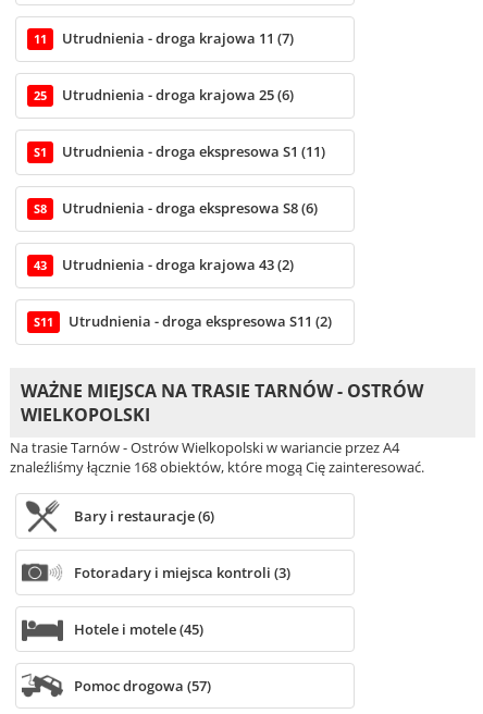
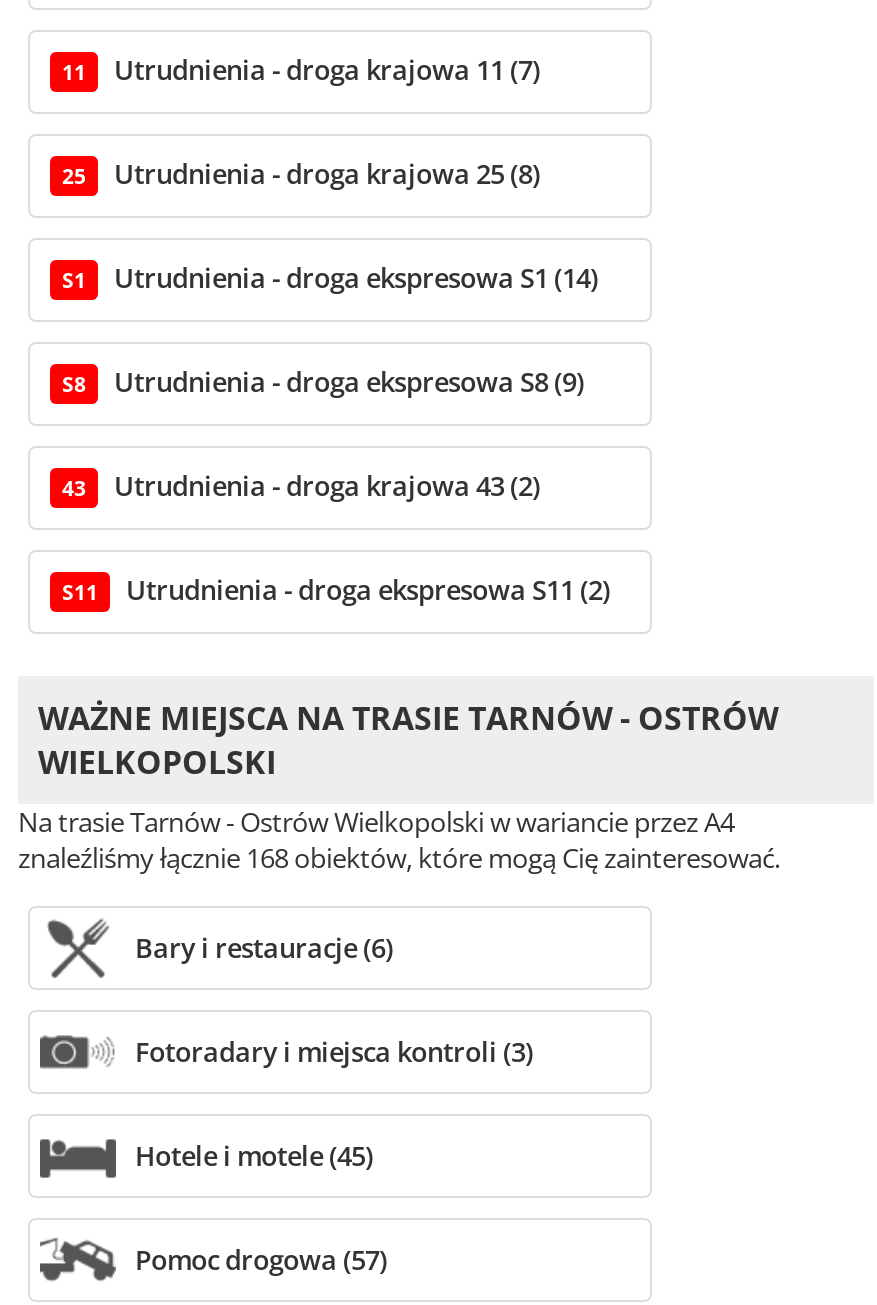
[62,85,294,105] Utrudnienia - droga krajowa 25 (6) -> [114,156,540,192] Utrudnienia - droga krajowa 25 (8)
[62,142,325,161] Utrudnienia - droga ekspresowa S1 (11) -> [114,260,598,296] Utrudnienia - droga ekspresowa S1 (14)
[62,198,318,218] Utrudnienia - droga ekspresowa S8 (6) -> [114,364,584,400] Utrudnienia - droga ekspresowa S8 (9)

